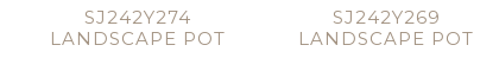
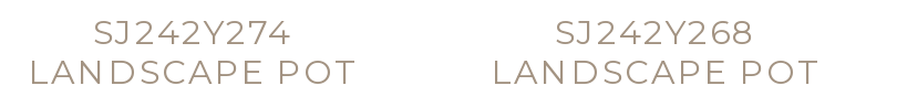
[333,6,441,29] SJ242Y269 -> [555,10,756,52] SJ242Y268

